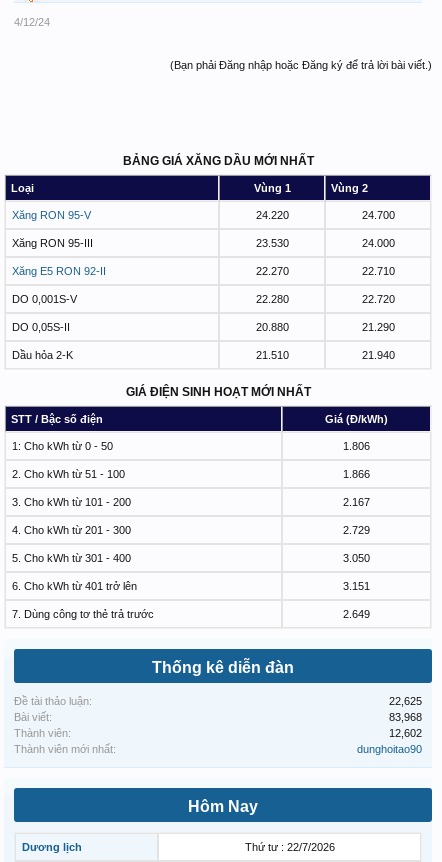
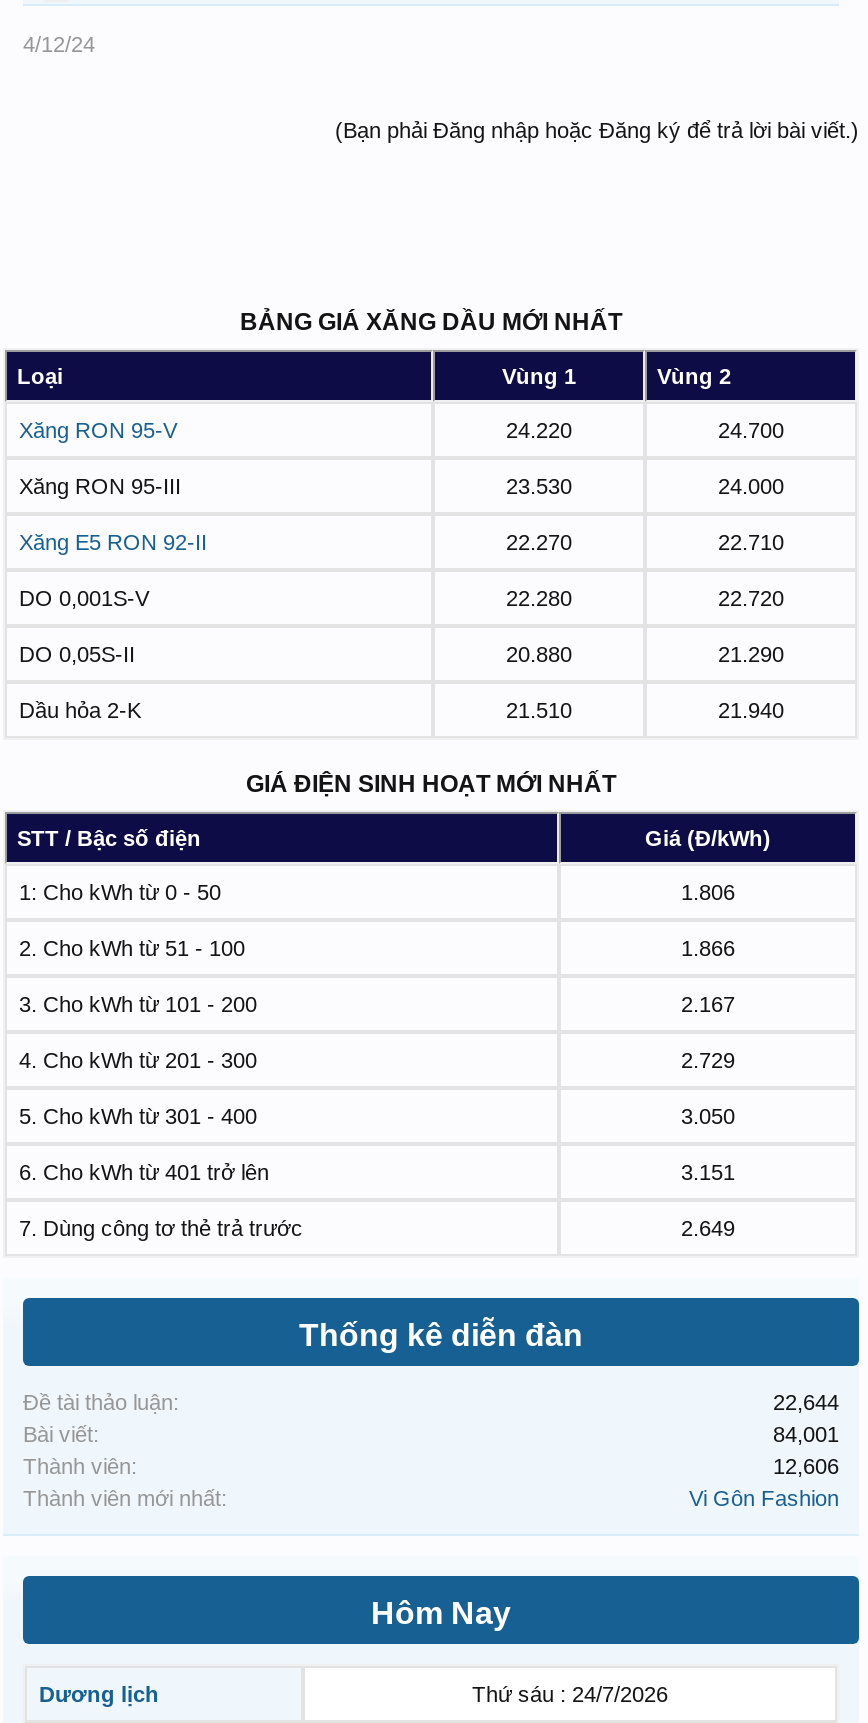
[389,695,422,707] 22,625 -> [773,1391,839,1415] 22,644
[389,711,422,723] 83,968 -> [773,1423,839,1447] 84,001
[389,727,422,739] 12,602 -> [773,1455,839,1479] 12,606
[357,743,422,755] dunghoitao90 -> [689,1487,839,1511] Vi Gôn Fashion
[244,841,334,853] Thứ tư : 22/7/2026 -> [472,1683,668,1707] Thứ sáu : 24/7/2026

